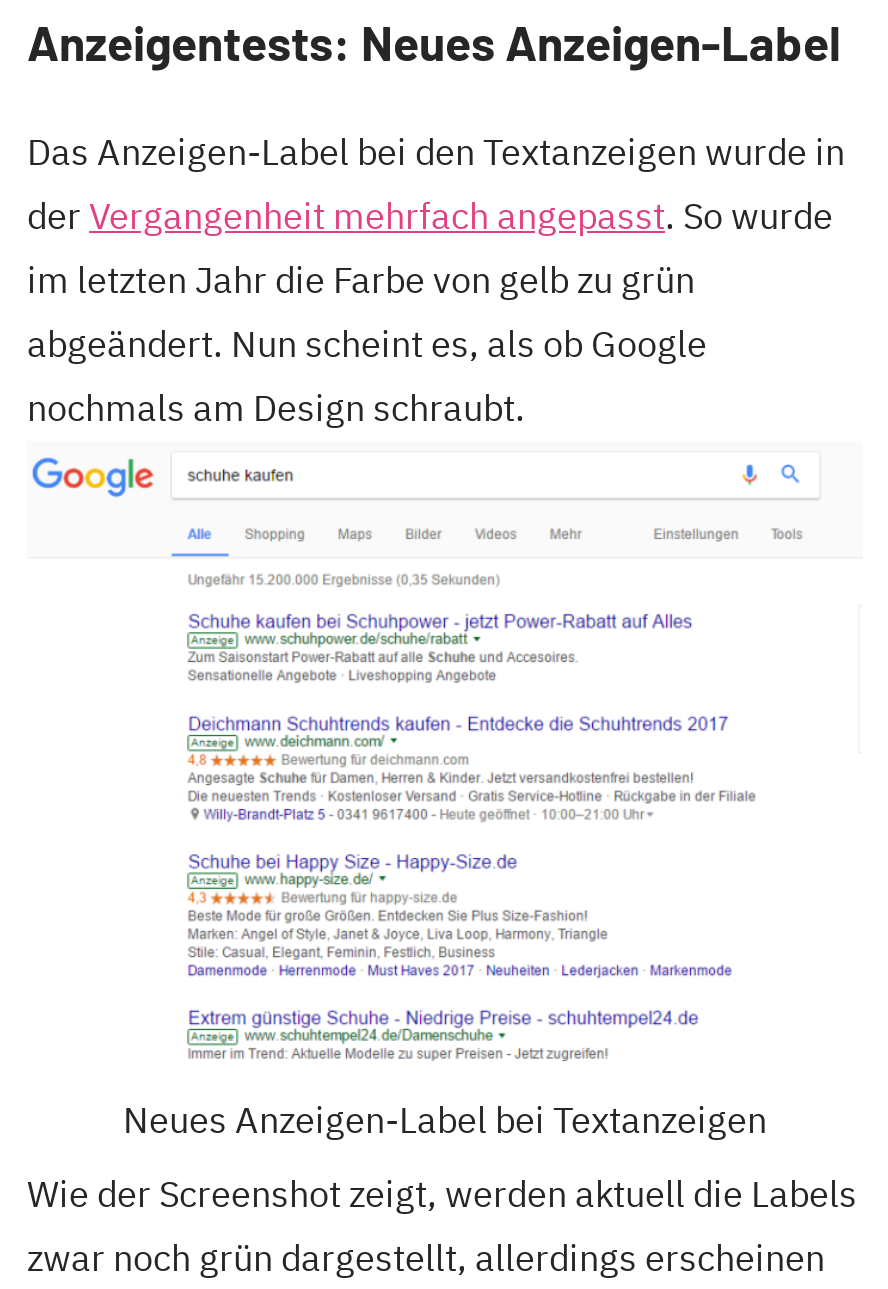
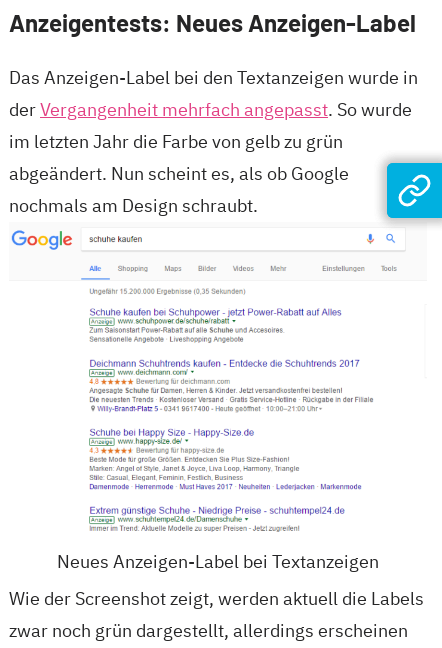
none -> [381,157,439,224] [image]

